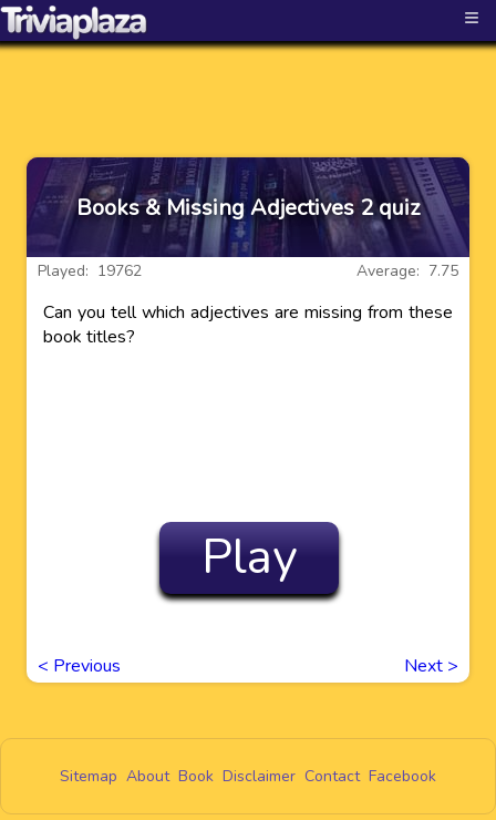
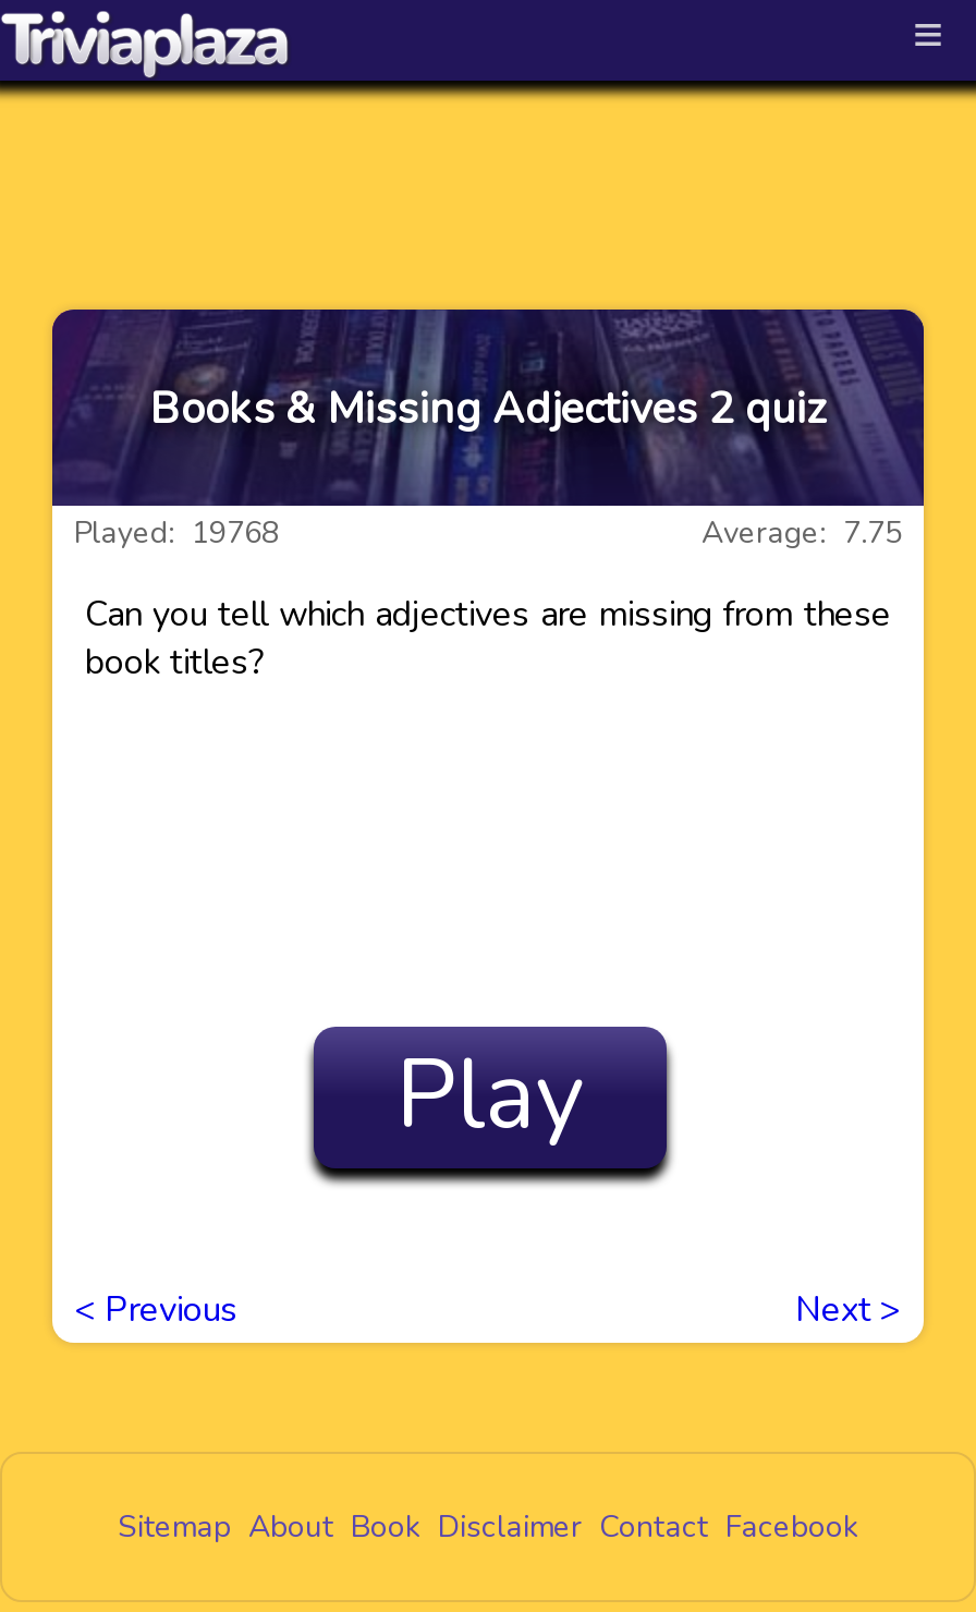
[38,260,142,281] Played: 19762 -> [74,512,279,554] Played: 19768

